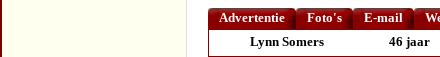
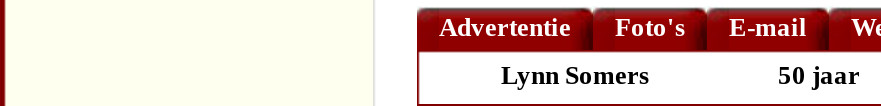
[388,34,429,49] 46 jaar -> [778,60,860,90] 50 jaar

